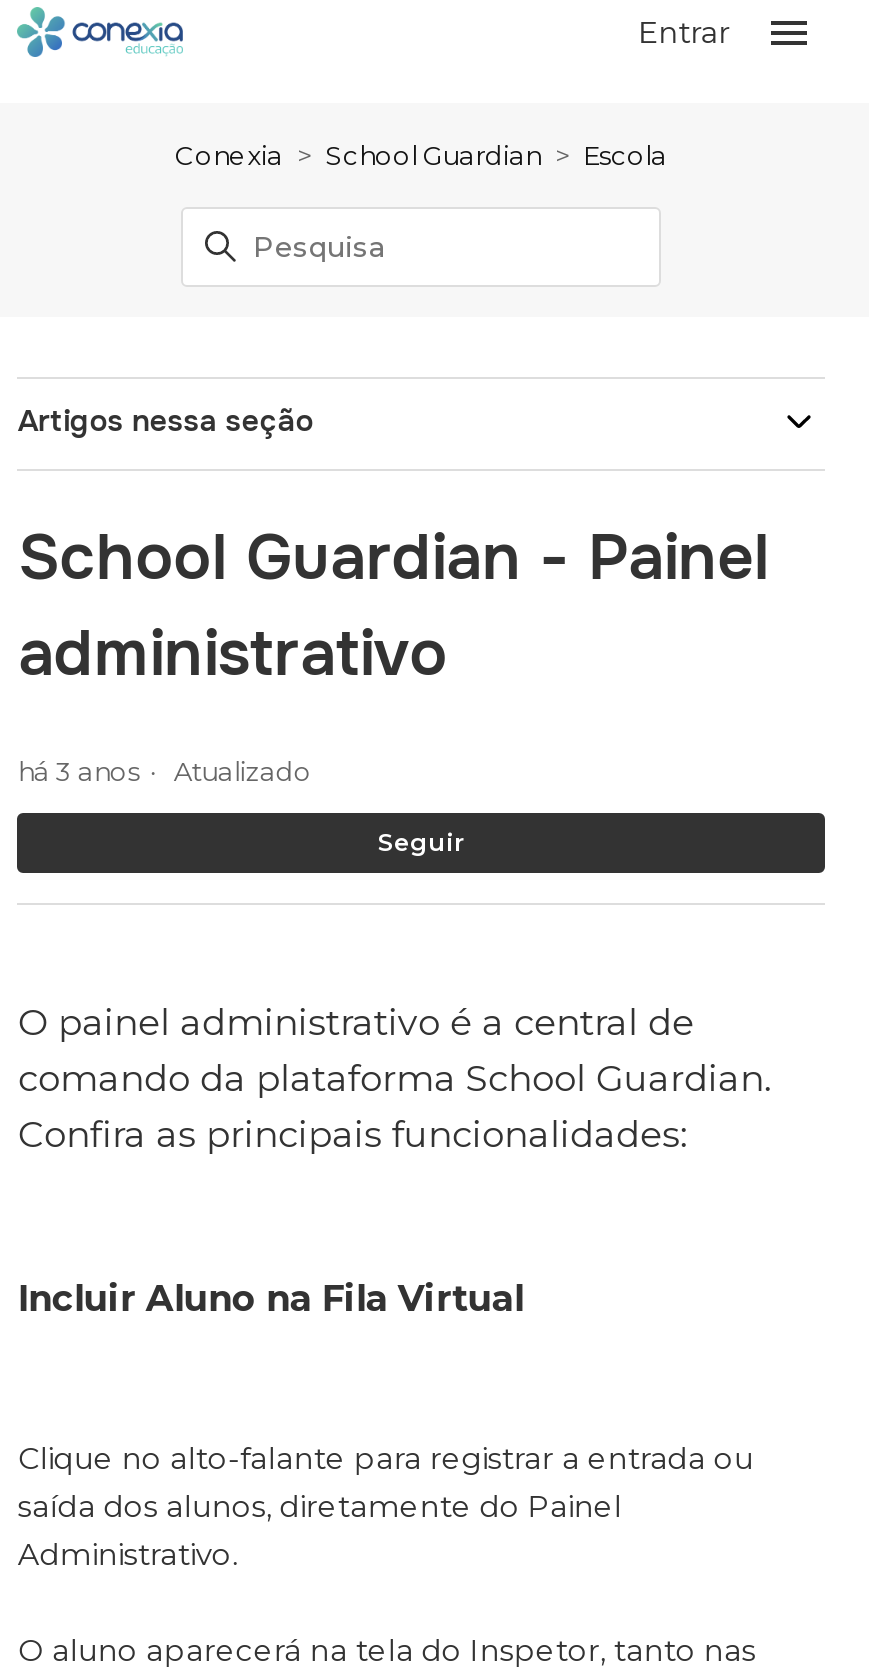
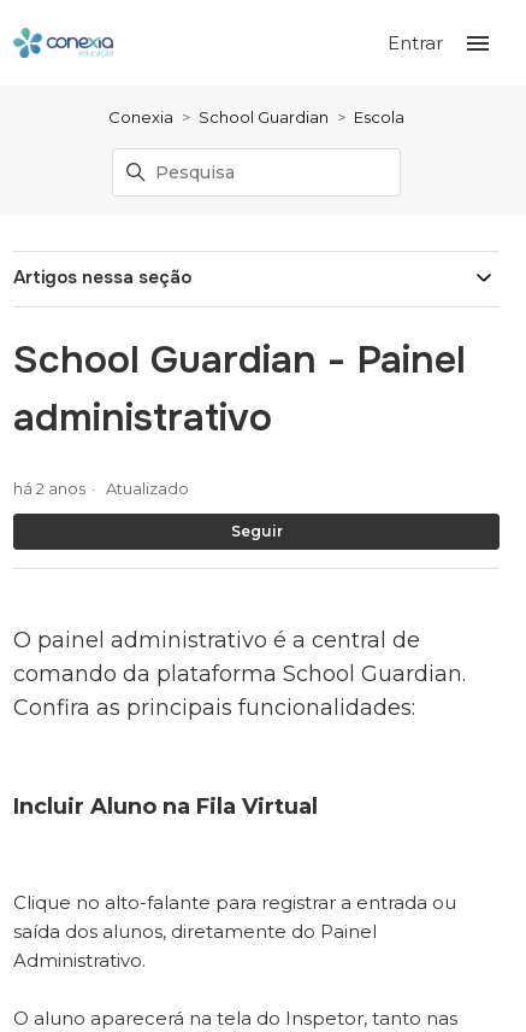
[18,754,312,786] há 3 anos Atualizado -> [14,478,189,497] há 2 anos Atualizado

